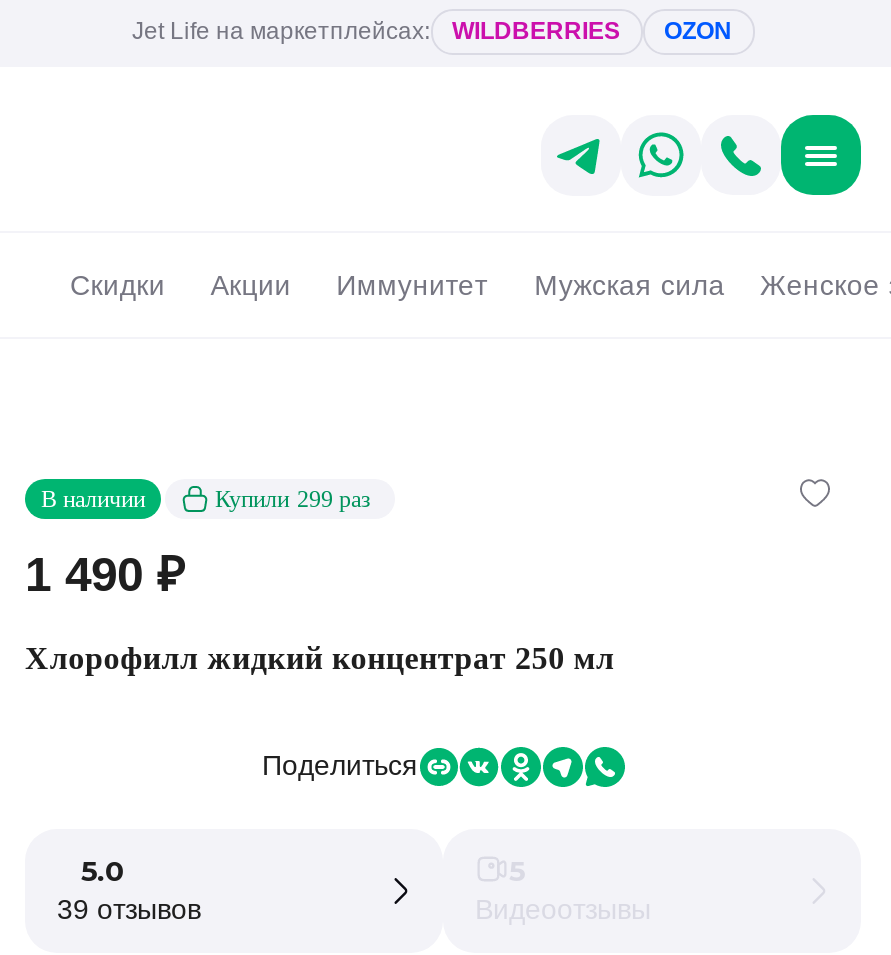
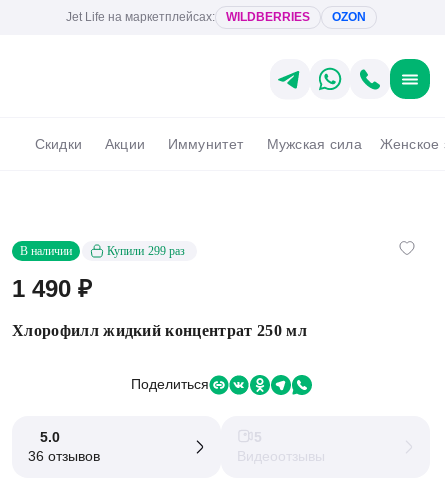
[57,893,201,925] 39 отзывов -> [28,448,100,464] 36 отзывов

